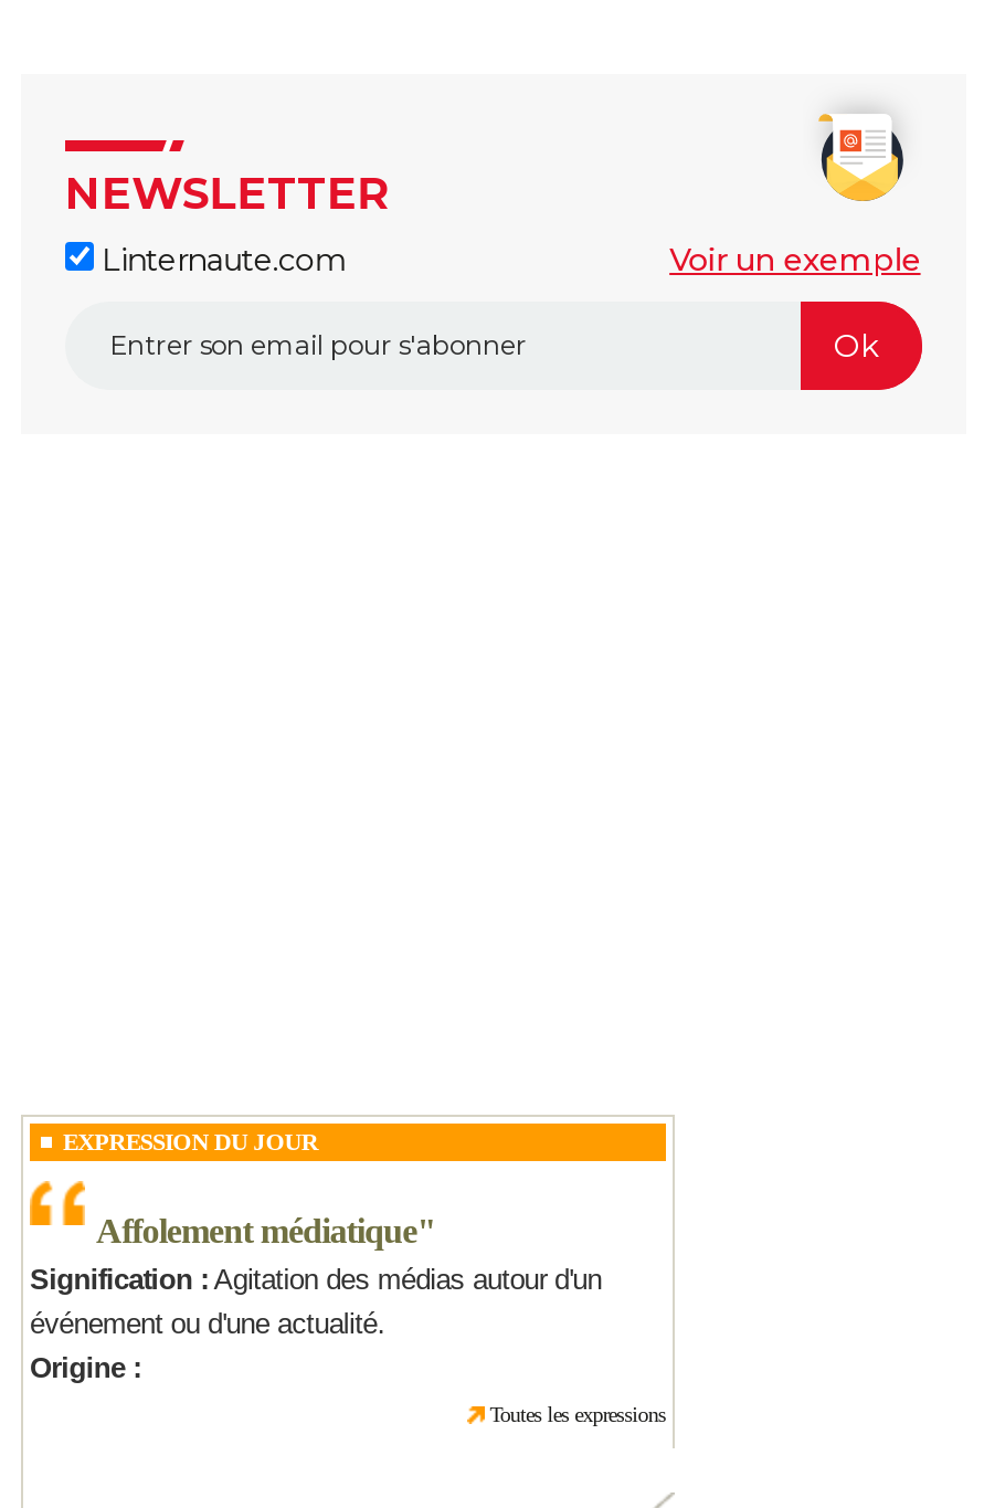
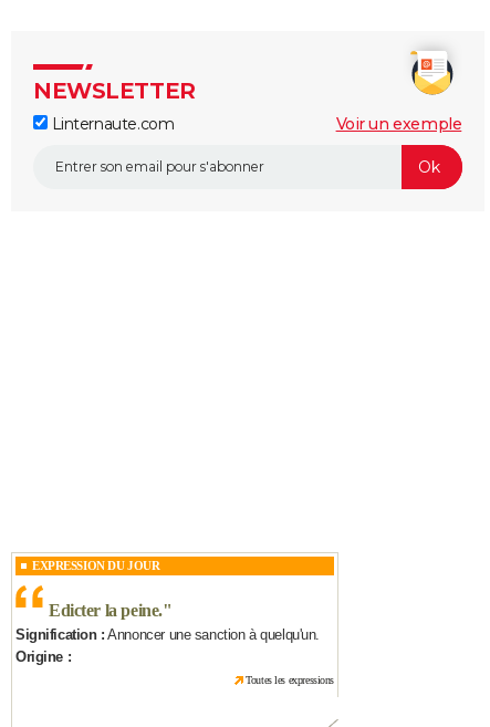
[30,1212,601,1340] Affolement médiatique" | Signification : Agitation des médias autour d'un | événement ou d'une actualité. -> [15,601,320,643] Edicter la peine. " | Signification : Annoncer une sanction à quelqu'un.

